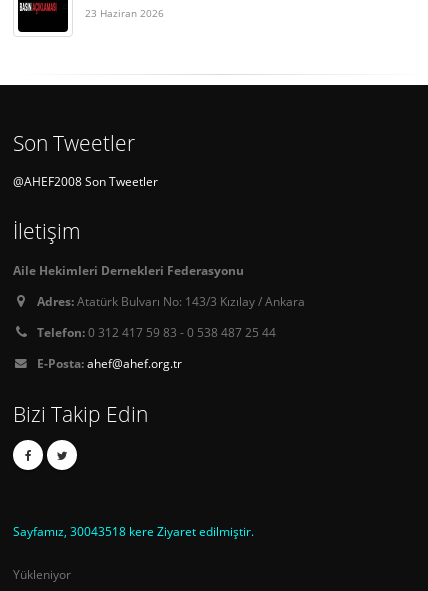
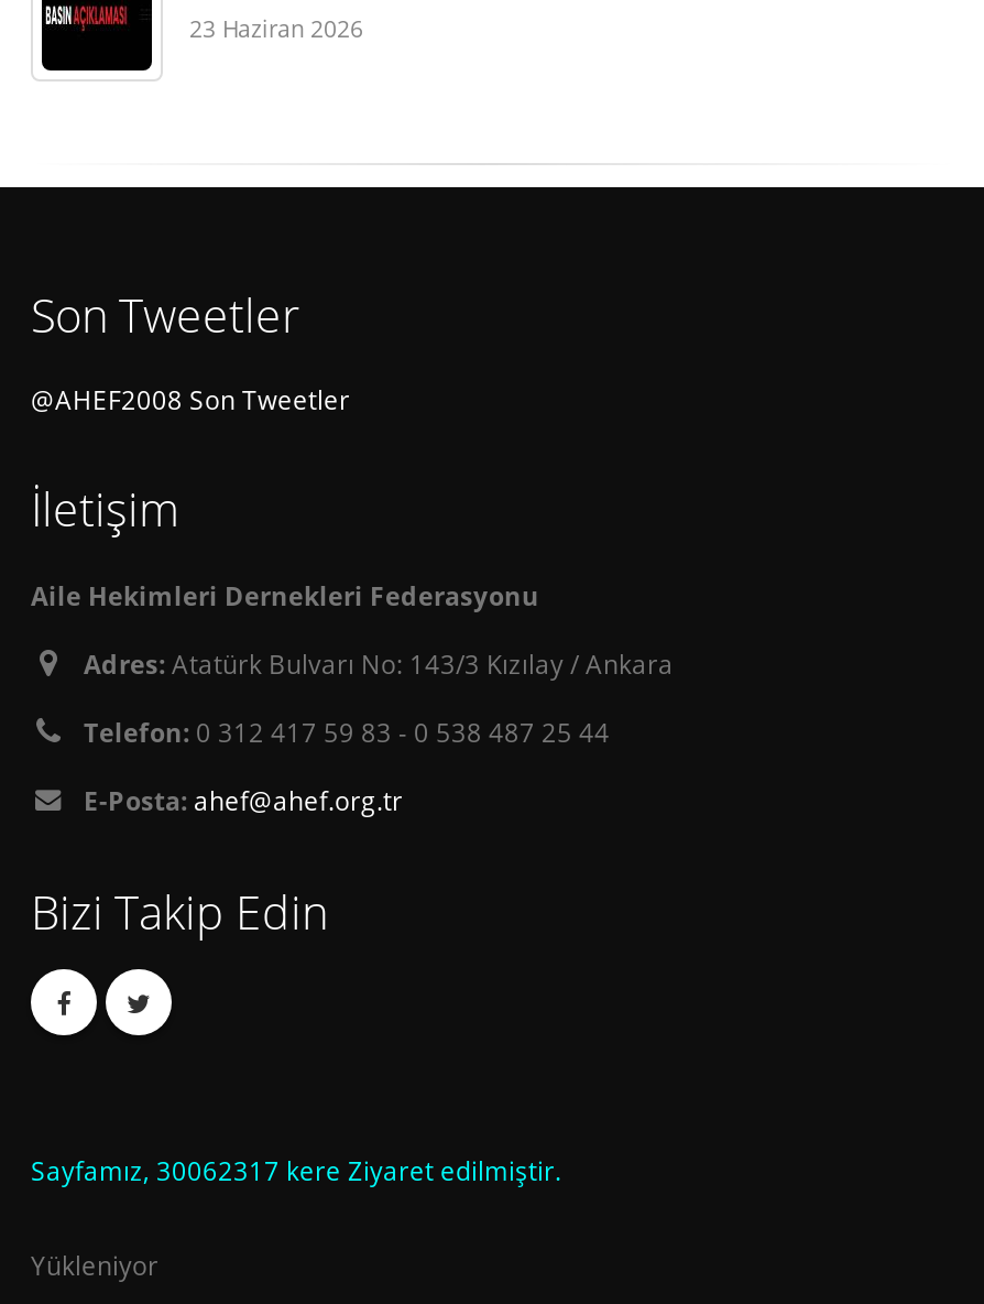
[13,523,254,539] Sayfamız, 30043518 kere Ziyaret edilmiştir. -> [31,1152,561,1187] Sayfamız, 30062317 kere Ziyaret edilmiştir.

